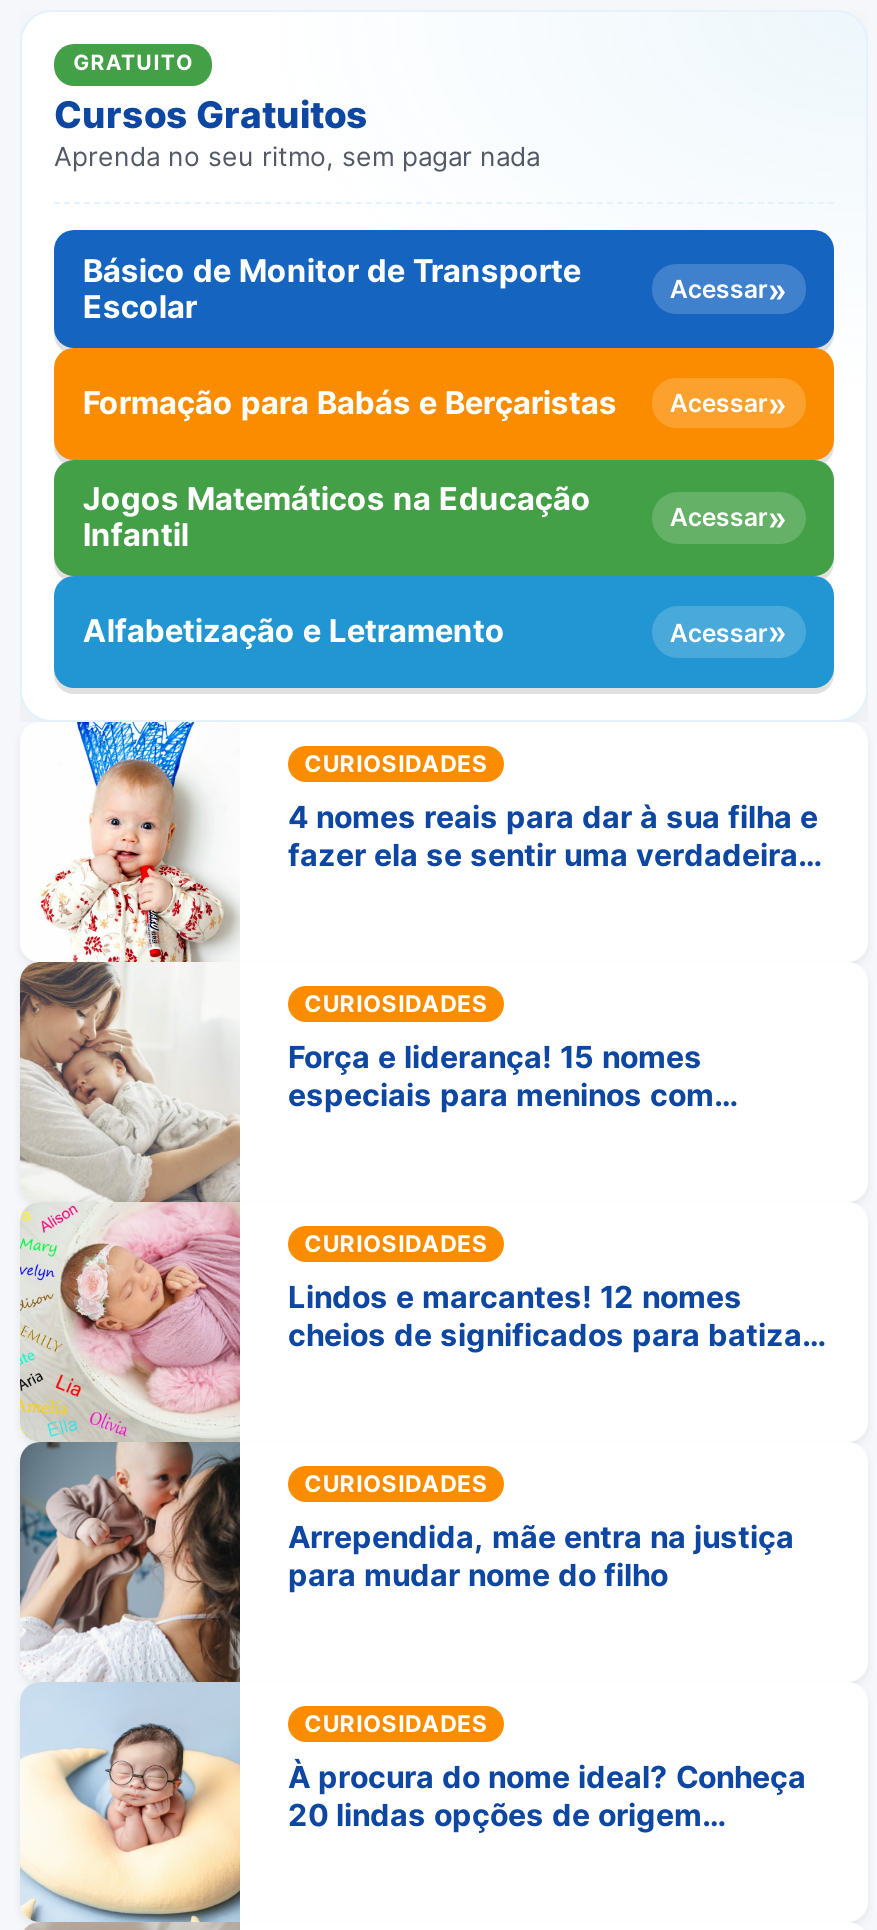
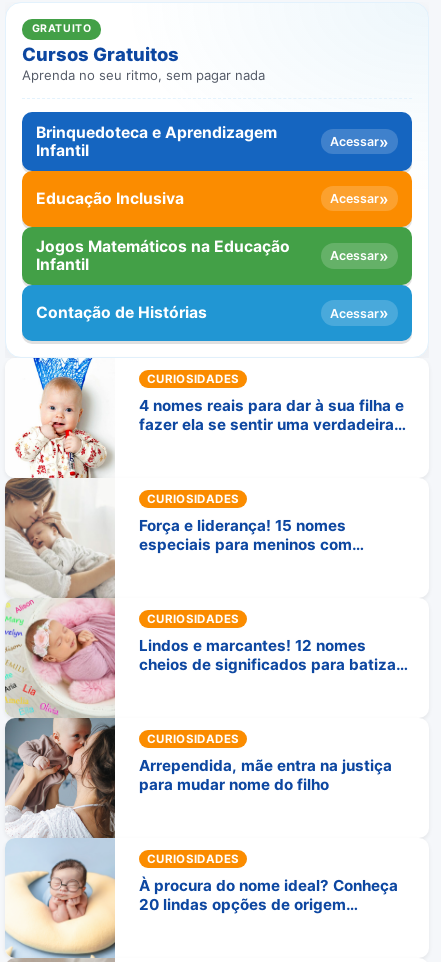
[83,251,581,325] Básico de Monitor de Transporte | Escolar -> [36,123,277,160] Brinquedoteca e Aprendizagem | Infantil
[83,384,617,422] Formação para Babás e Berçaristas -> [36,189,184,208] Educação Inclusiva
[83,612,505,650] Alfabetização e Letramento -> [36,303,207,322] Contação de Histórias

